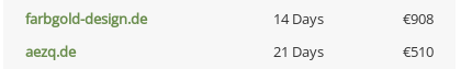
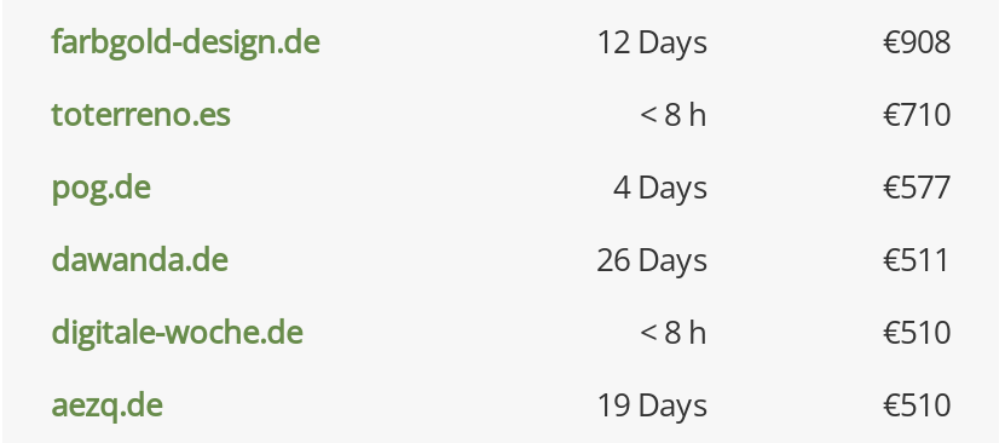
[273,9,323,29] 14 Days -> [596,20,707,63] 12 Days
none -> [51,92,951,354] toterreno.es | < 8 h | €710 | pog.de | 4 Days | €577 | dawanda.de | 26 Days | €511 | digitale-woche.de | < 8 h | €510
[273,42,323,62] 21 Days -> [596,383,707,427] 19 Days

